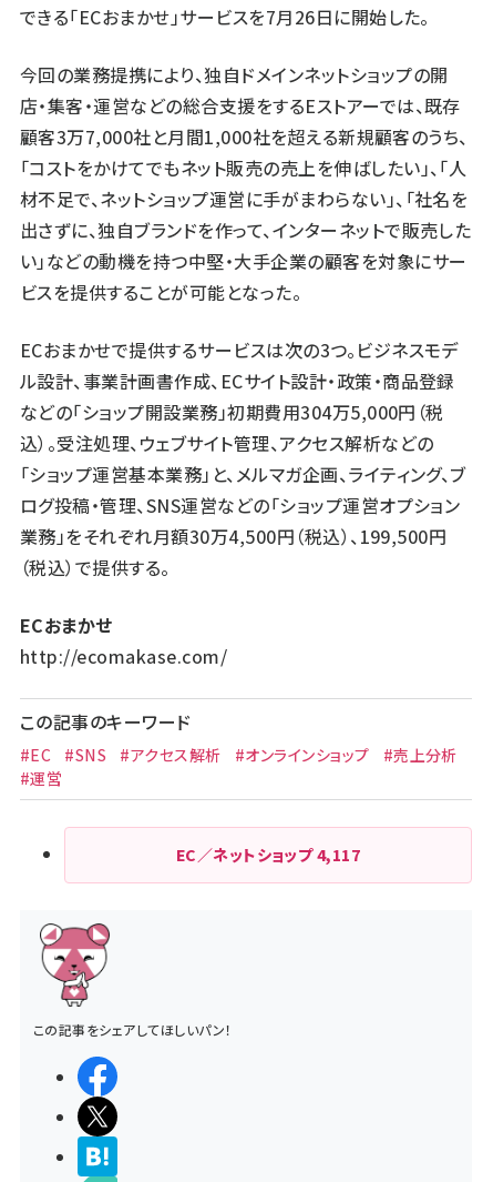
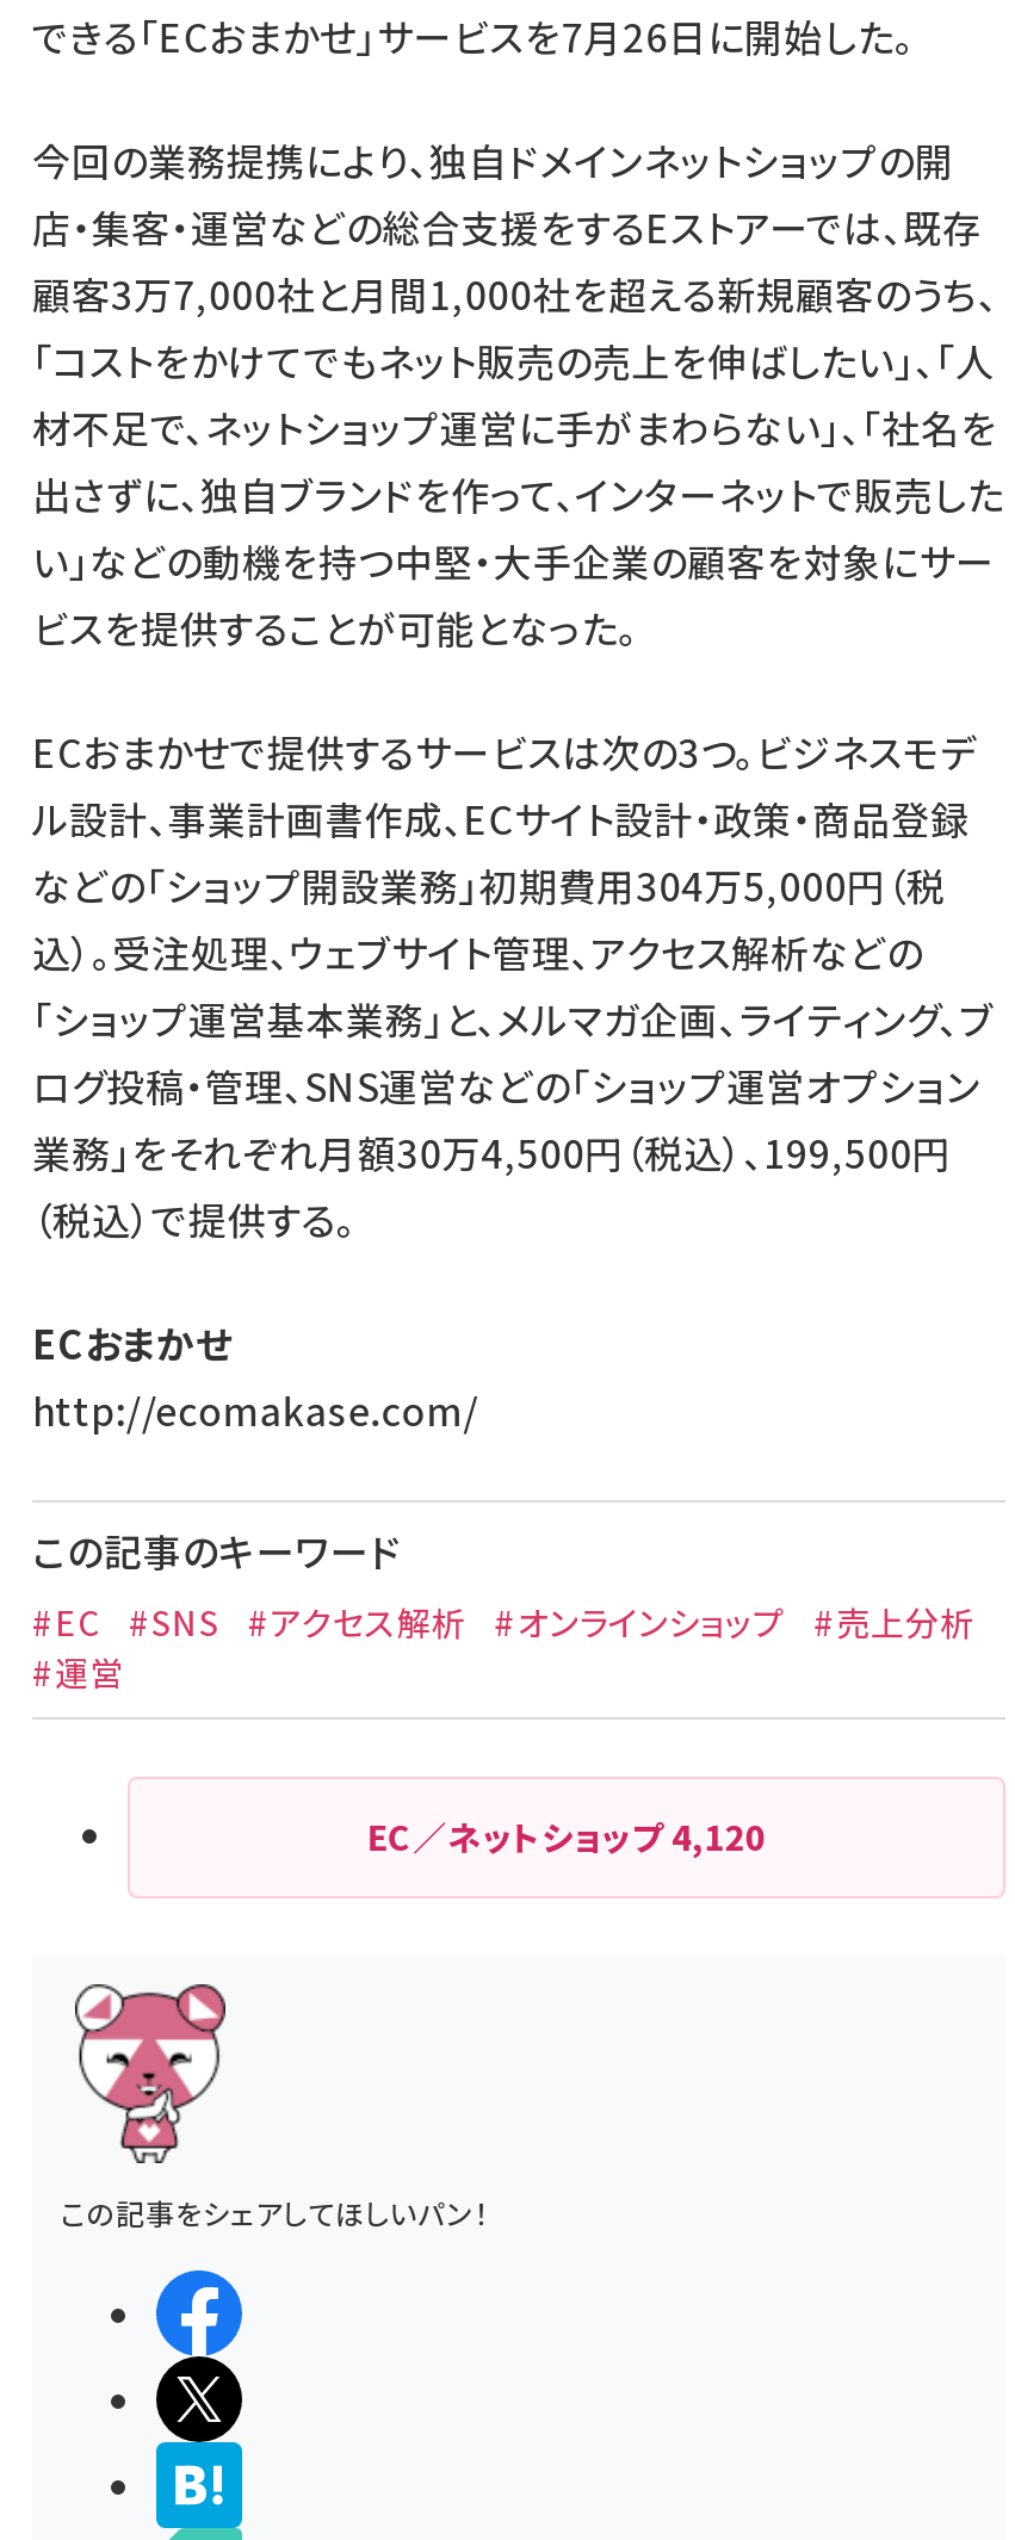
[176,843,360,866] EC／ネットショップ4,117 -> [368,1813,765,1860] EC／ネットショップ4,120

